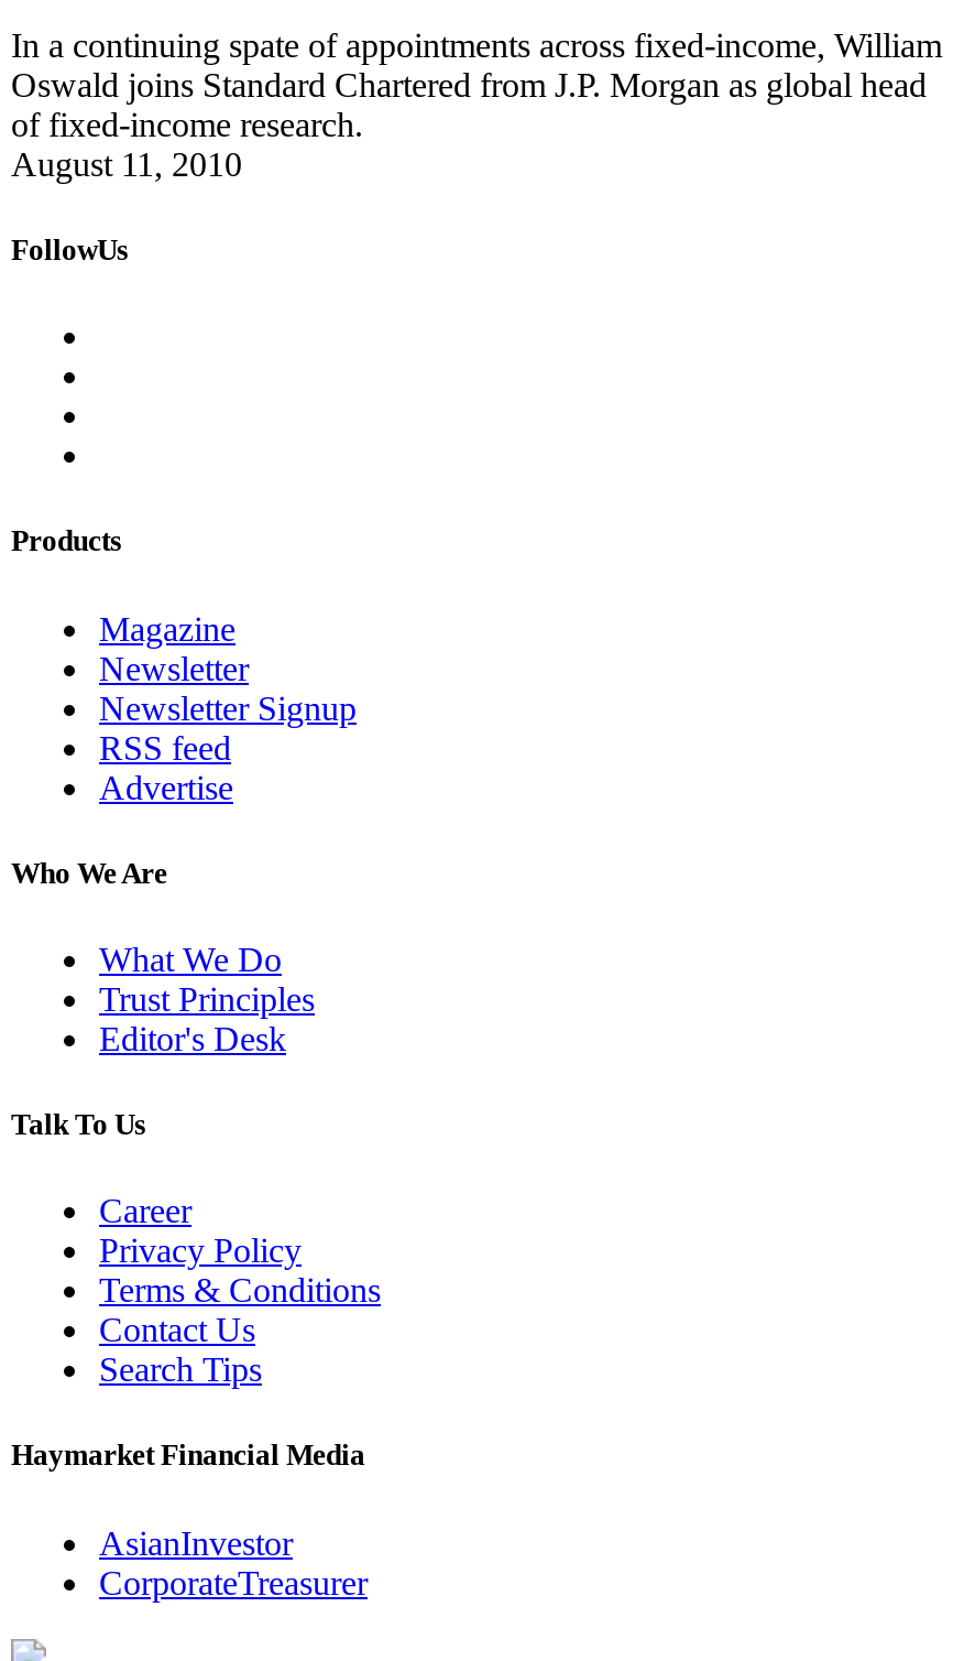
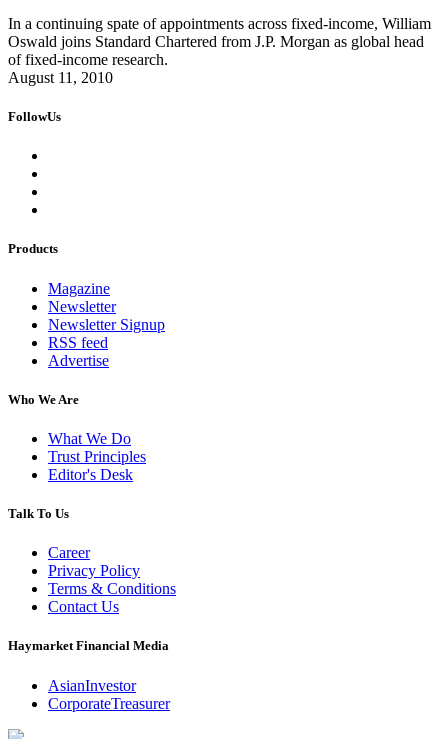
[99,1351,262,1388] Search Tips -> none

